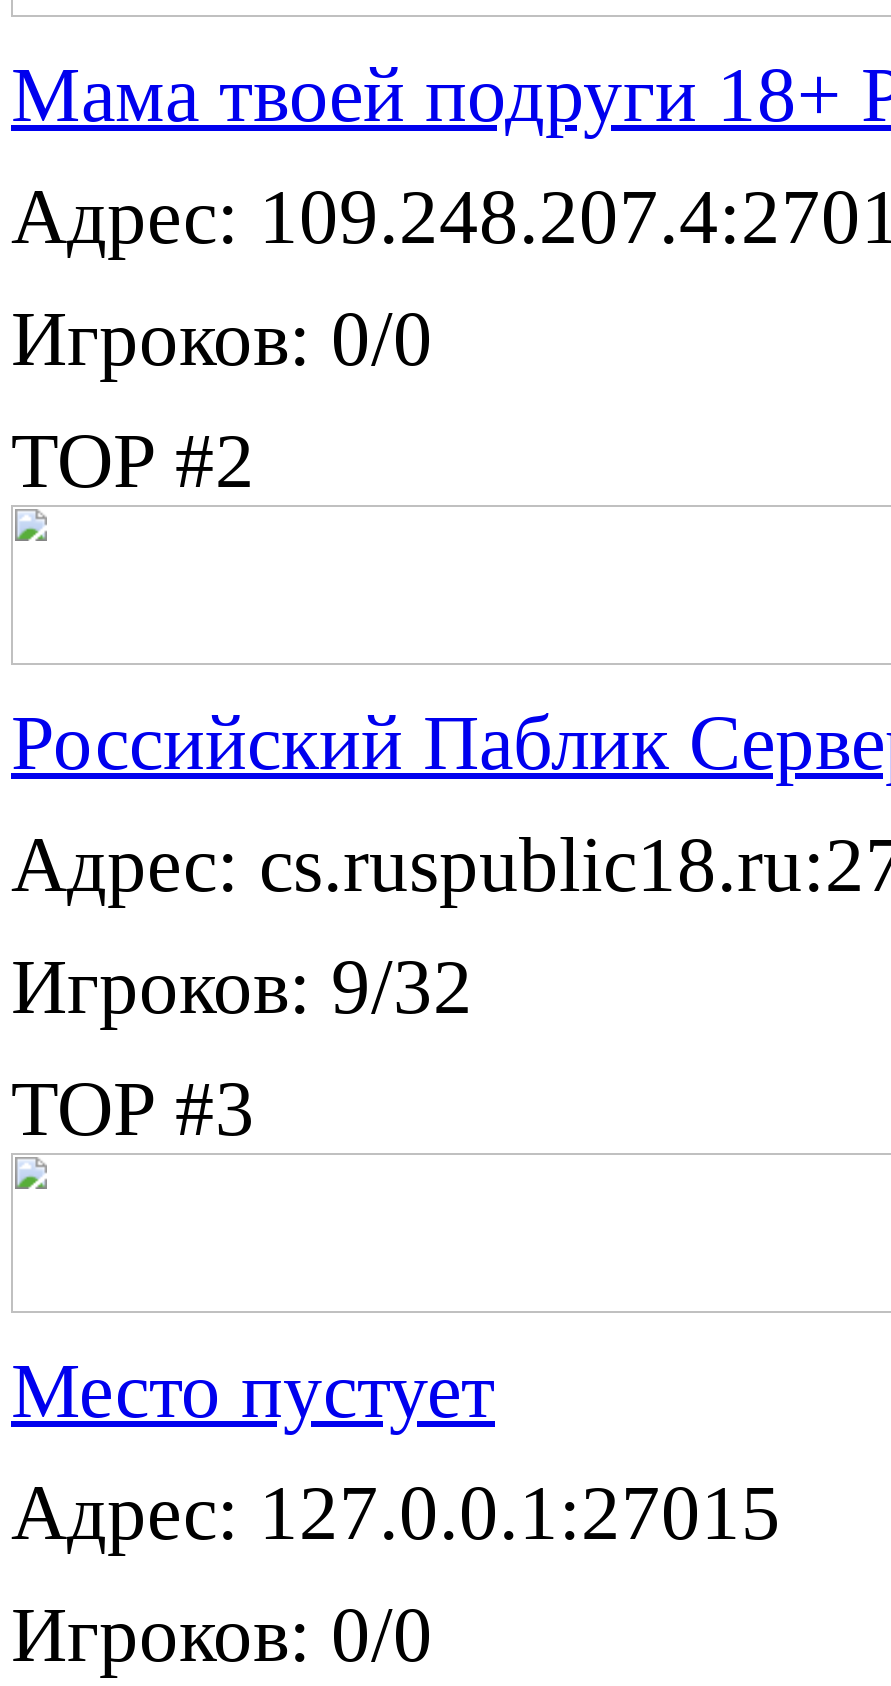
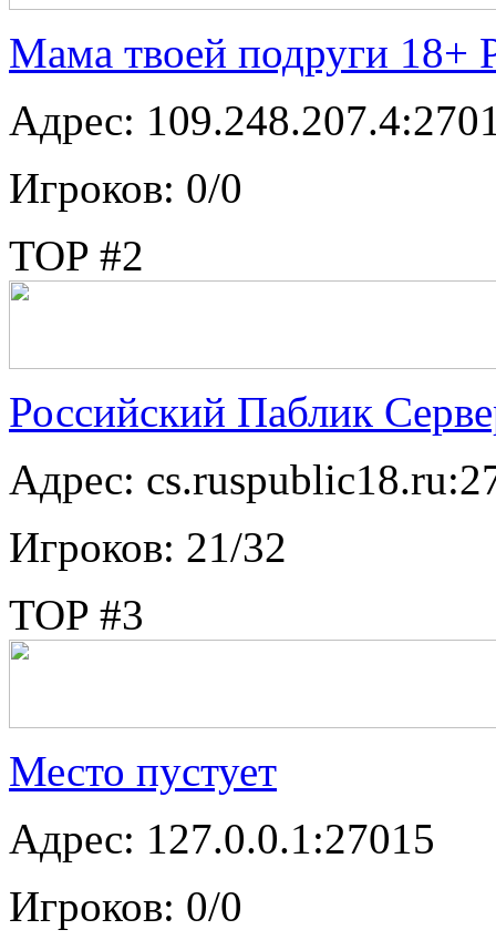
[11,943,473,1029] Игроков: 9/32 -> [9,523,287,571] Игроков: 21/32

